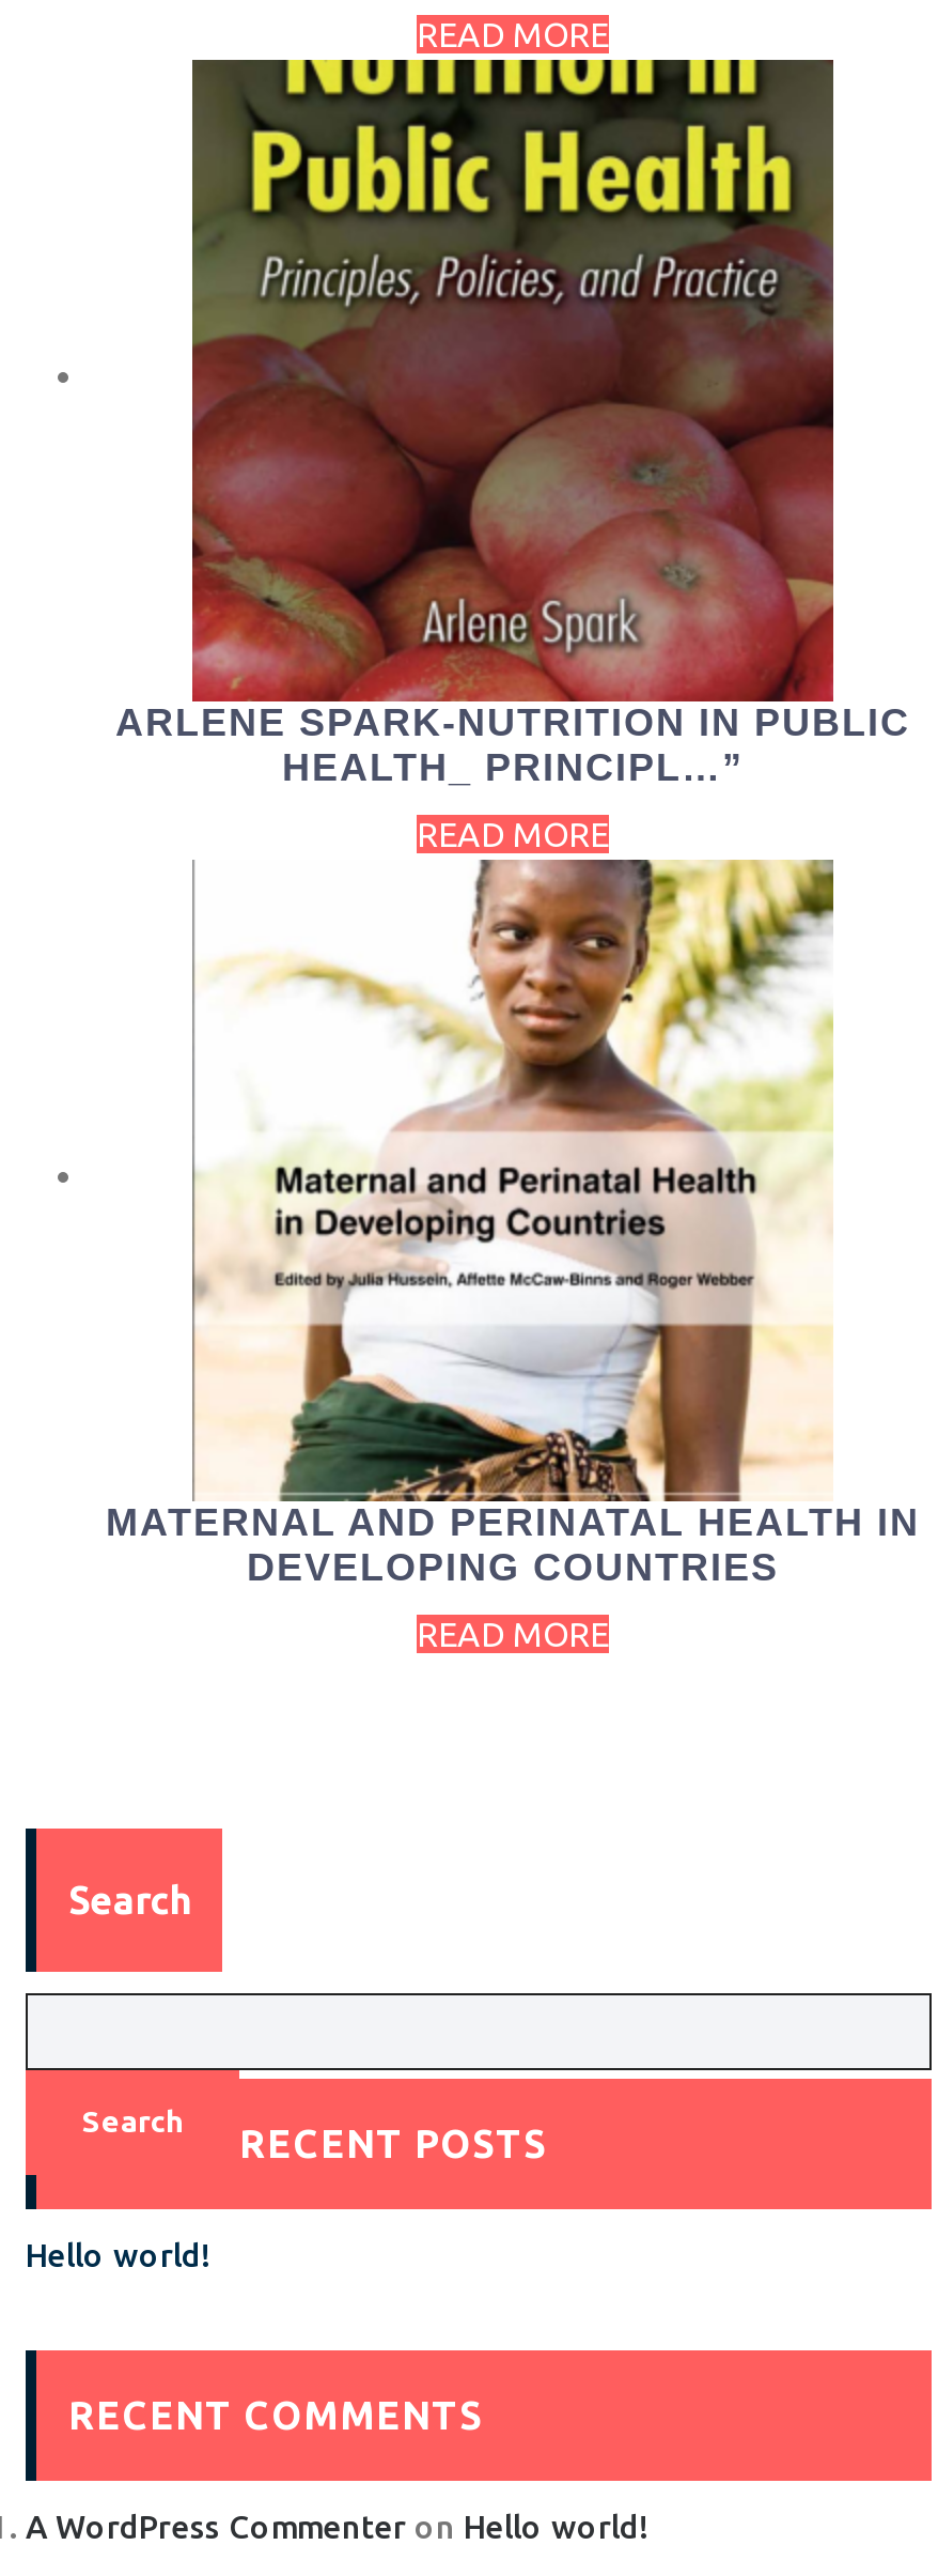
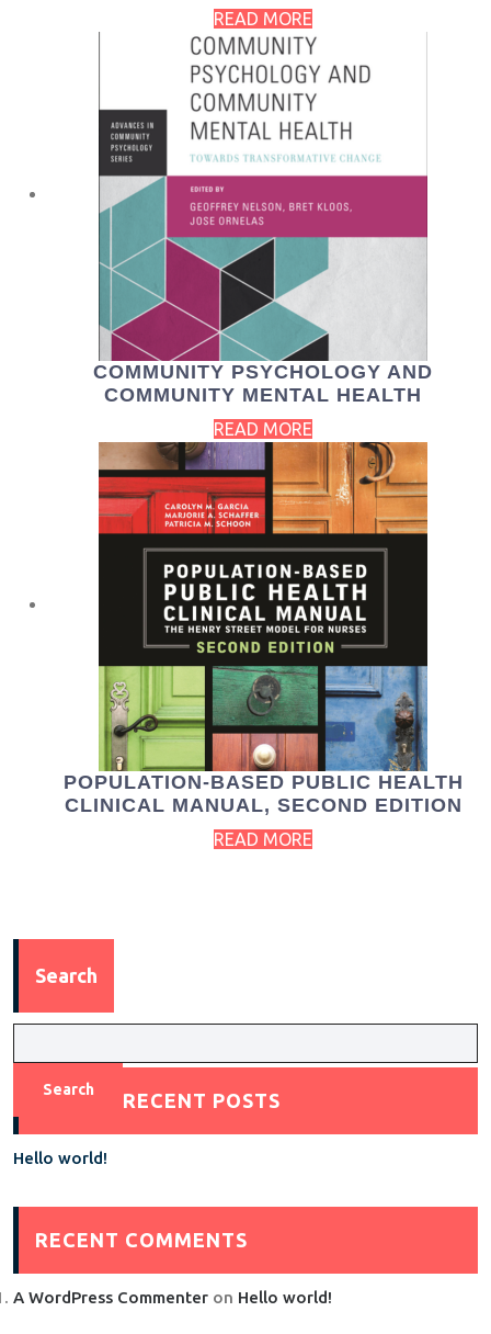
[115,58,910,789] [image] | ARLENE SPARK-NUTRITION IN PUBLIC | HEALTH_ PRINCIPL…” -> [93,32,433,406] [image] | COMMUNITY PSYCHOLOGY AND | COMMUNITY MENTAL HEALTH
[106,858,920,1589] [image] | MATERNAL AND PERINATAL HEALTH IN | DEVELOPING COUNTRIES -> [63,441,463,816] [image] | POPULATION-BASED PUBLIC HEALTH | CLINICAL MANUAL, SECOND EDITION

